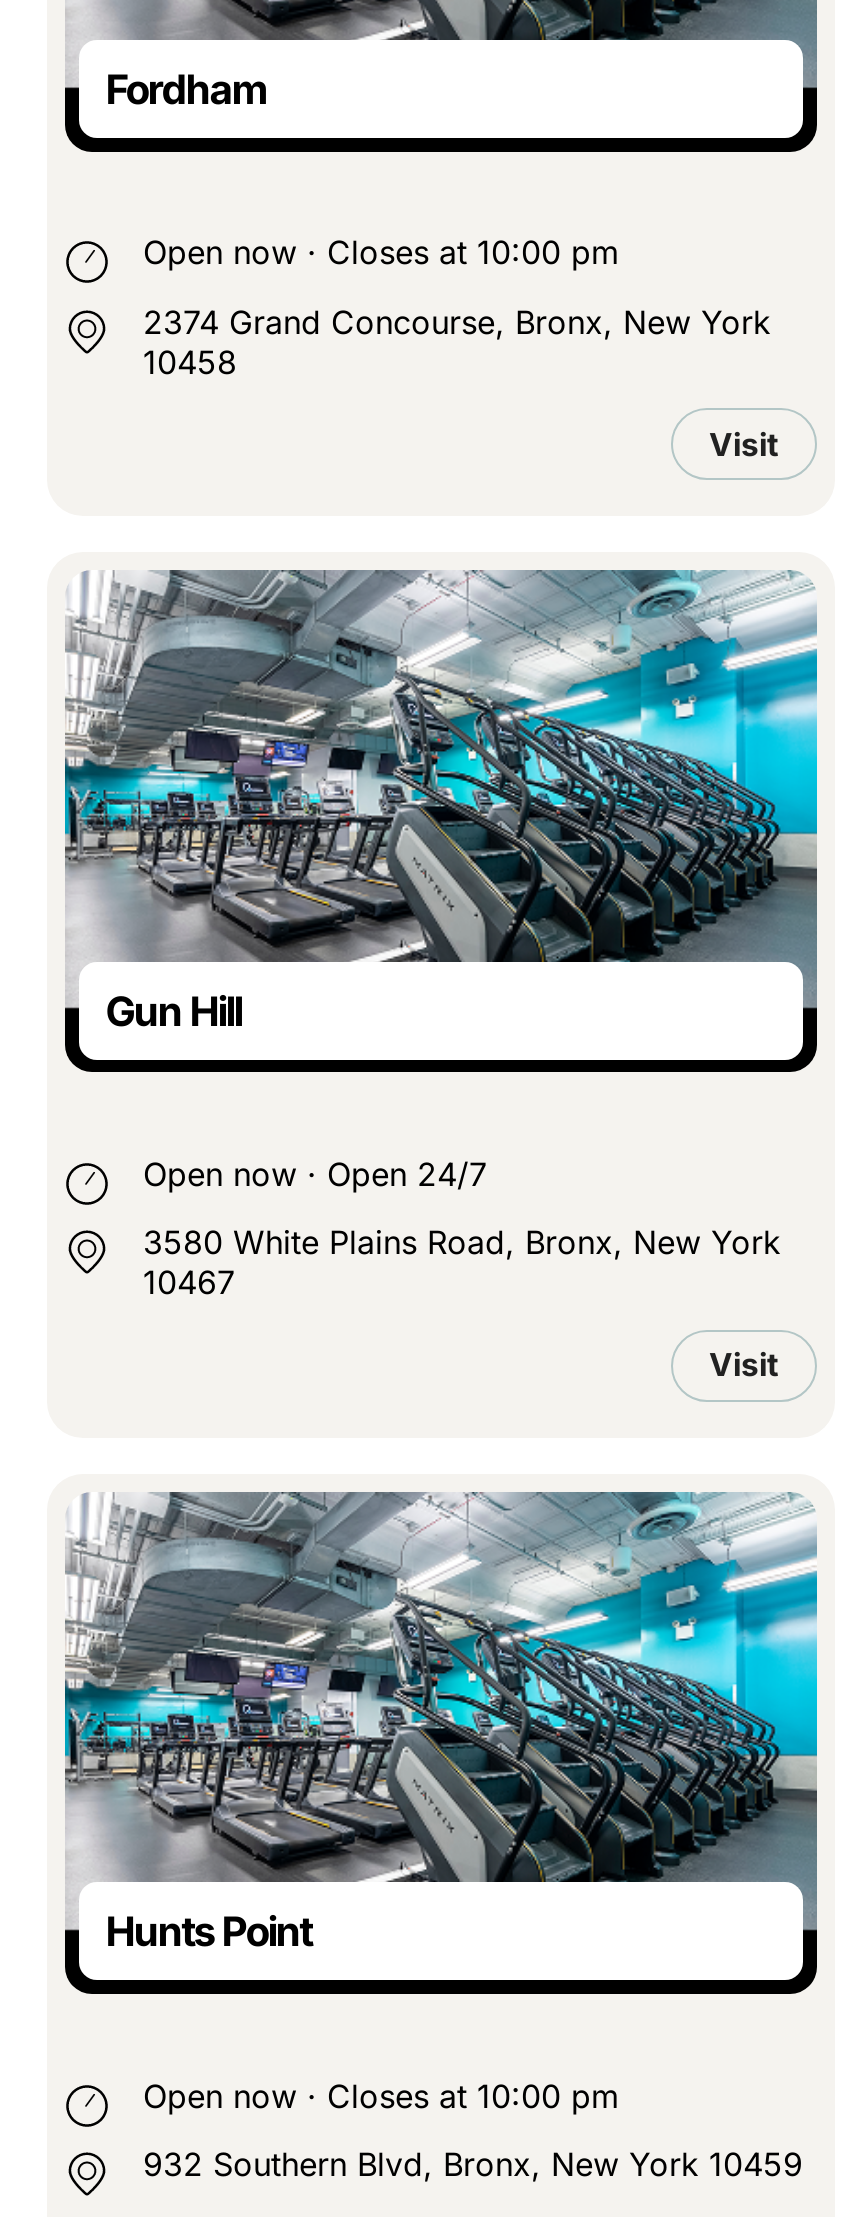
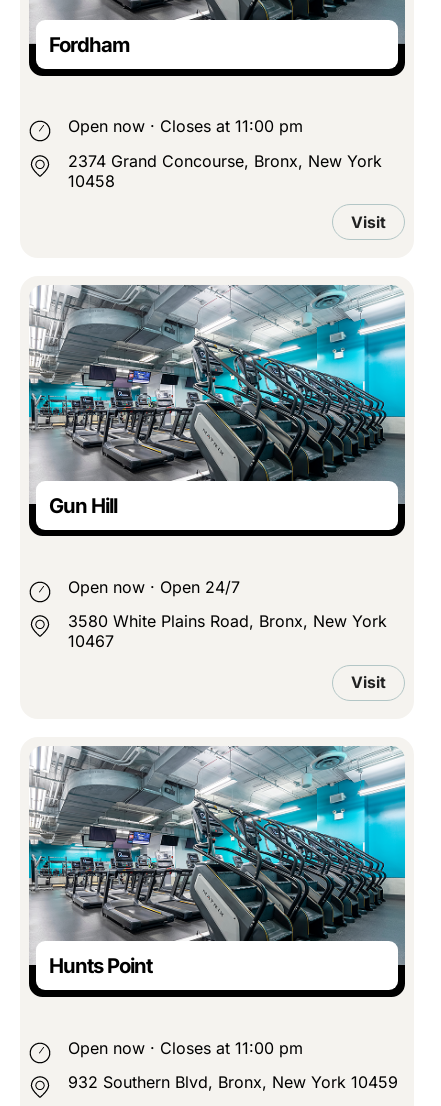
[143,232,619,272] Open now · Closes at 10:00 pm -> [68,116,303,136] Open now · Closes at 11:00 pm
[143,2075,619,2115] Open now · Closes at 10:00 pm -> [68,1038,303,1058] Open now · Closes at 11:00 pm

